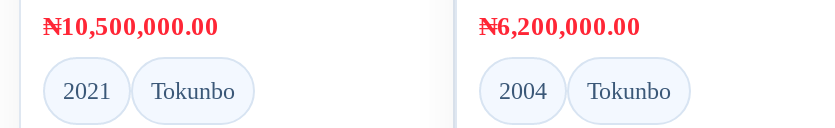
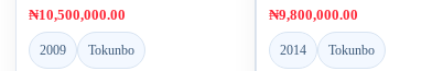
[479,10,641,40] ₦6,200,000.00 -> [269,7,358,23] ₦9,800,000.00
[63,76,235,104] 2021 Tokunbo -> [40,43,134,58] 2009 Tokunbo
[499,76,671,104] 2004 Tokunbo -> [280,43,375,58] 2014 Tokunbo

